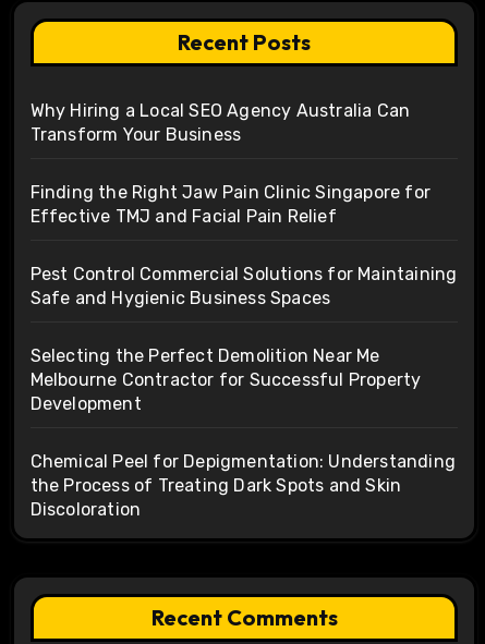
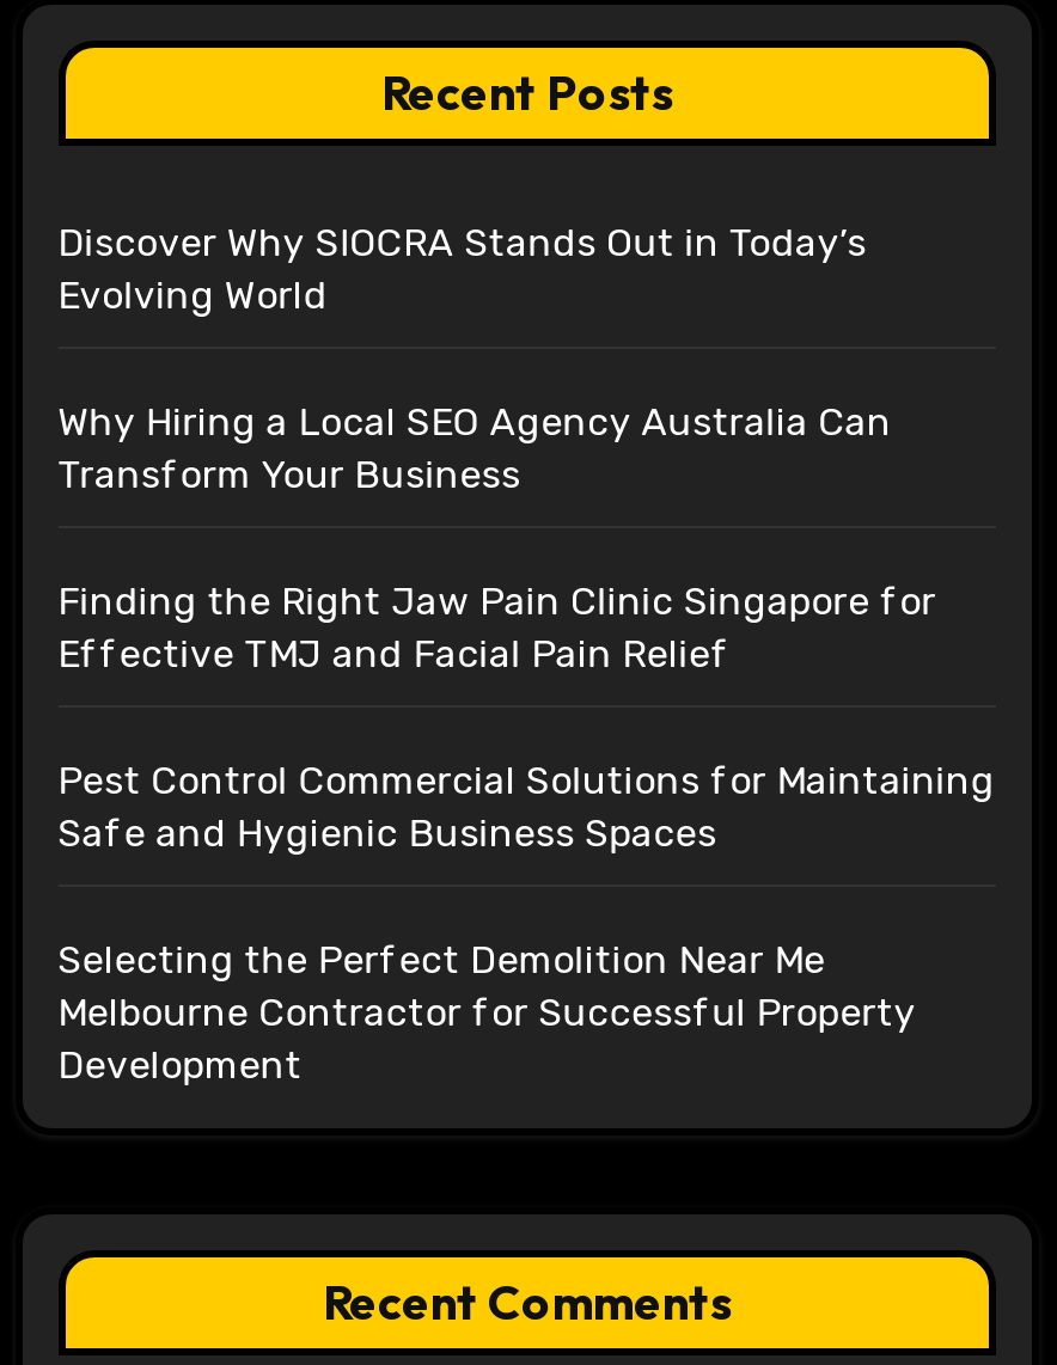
none -> [58,219,866,317] Discover Why SIOCRA Stands Out in Today’s | Evolving World
moved [30,100,457,414] -> [58,399,995,1087]: Why Hiring a Local SEO Agency Australia Can | Transform Your Business | Finding the Right Jaw Pain Clinic Singapore for | ... | Melbourne Contractor for Successful Property | Development
[30,451,456,519] Chemical Peel for Depigmentation: Understanding | the Process of Treating Dark Spots and Skin | Discoloration -> none

